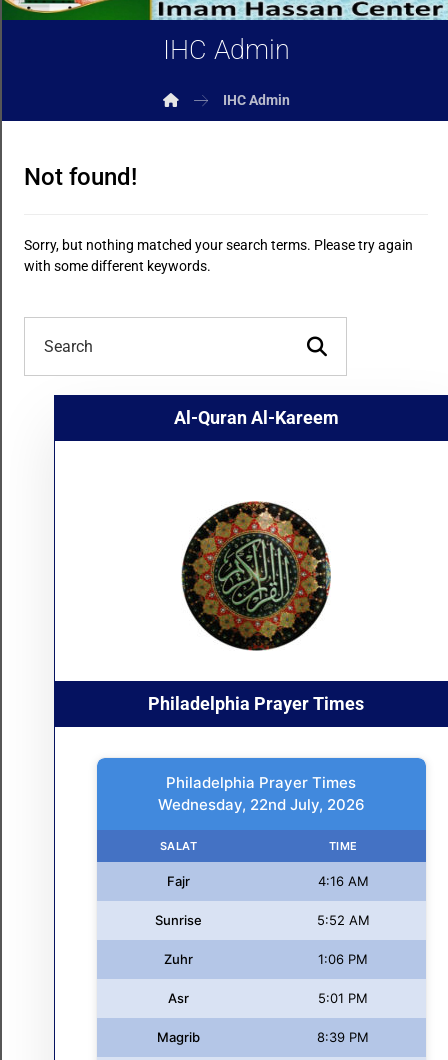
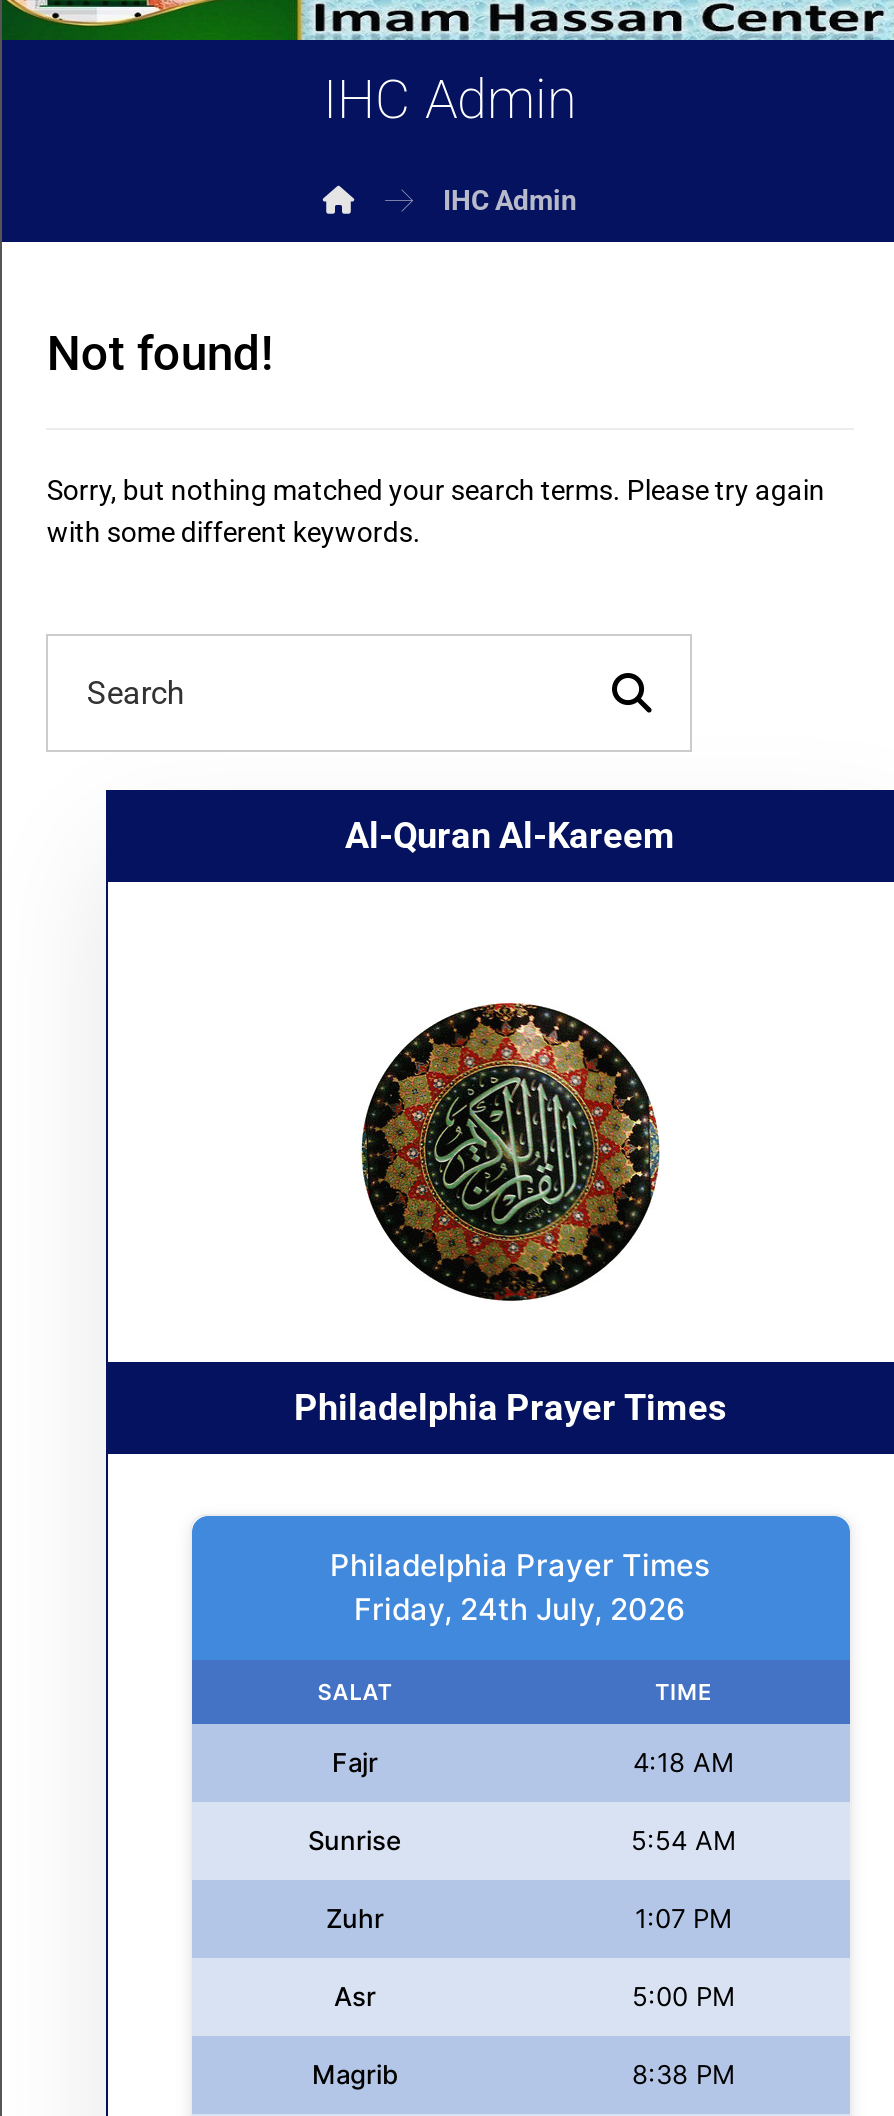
[157,795,364,814] Wednesday, 22nd July, 2026 -> [354,1590,686,1628] Friday, 24th July, 2026
[317,873,368,889] 4:16 AM -> [633,1746,735,1778] 4:18 AM
[316,912,369,928] 5:52 AM -> [631,1824,737,1856] 5:54 AM
[318,951,368,967] 1:06 PM -> [635,1902,733,1934] 1:07 PM
[318,990,368,1006] 5:01 PM -> [632,1980,736,2012] 5:00 PM
[317,1029,369,1045] 8:39 PM -> [632,2058,736,2090] 8:38 PM

